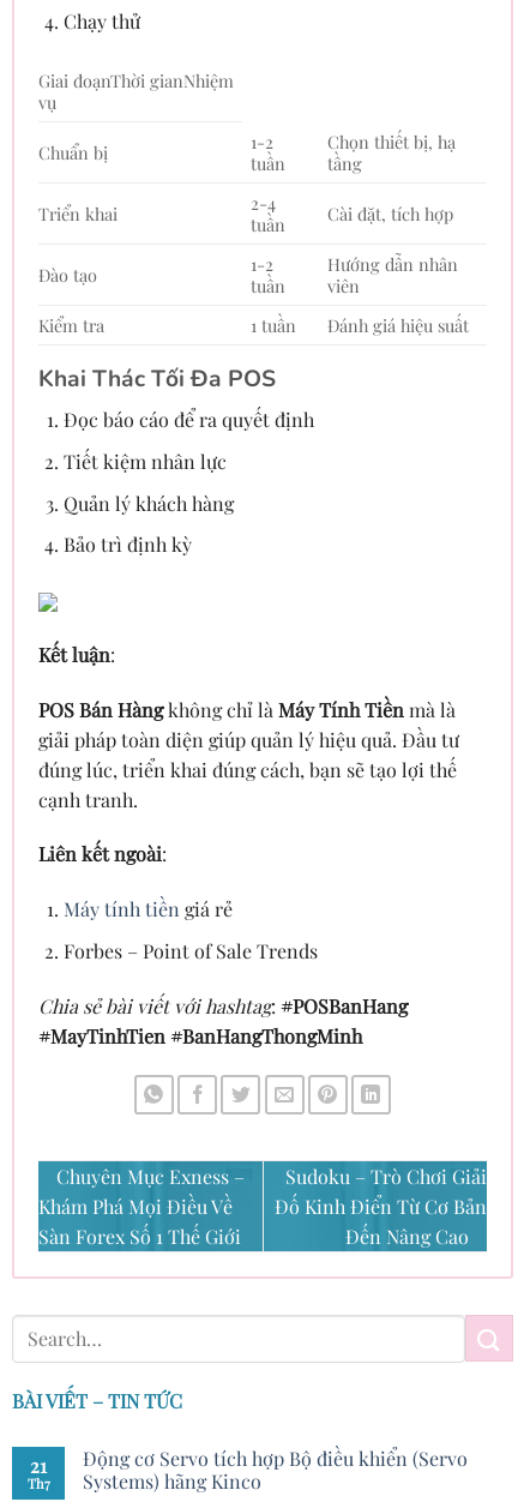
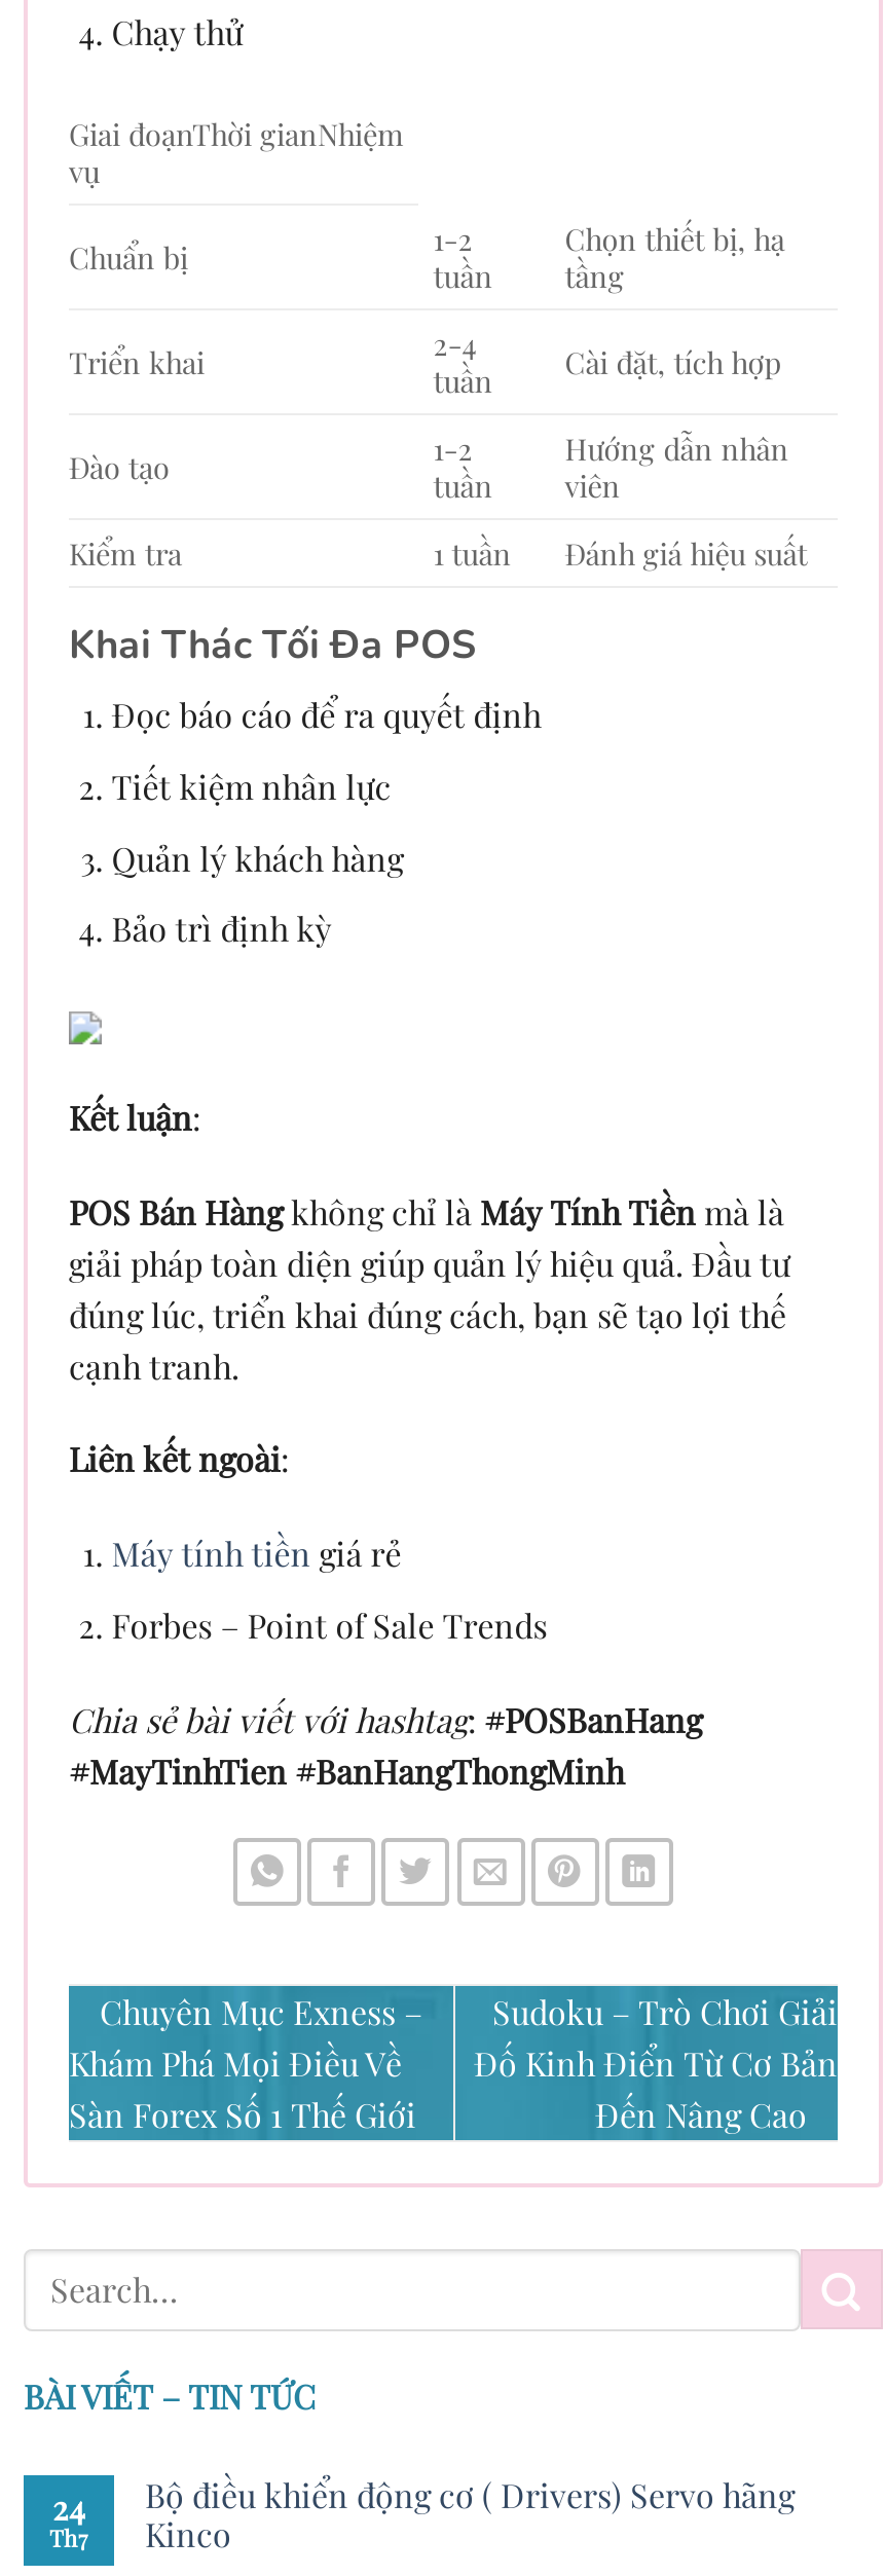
[83,1445,468,1493] Động cơ Servo tích hợp Bộ điều khiển (Servo | Systems) hãng Kinco -> [145,2472,795,2555] Bộ điều khiển động cơ ( Drivers) Servo hãng | Kinco
[30,1452,47,1478] 21 -> [52,2485,85,2528] 24

